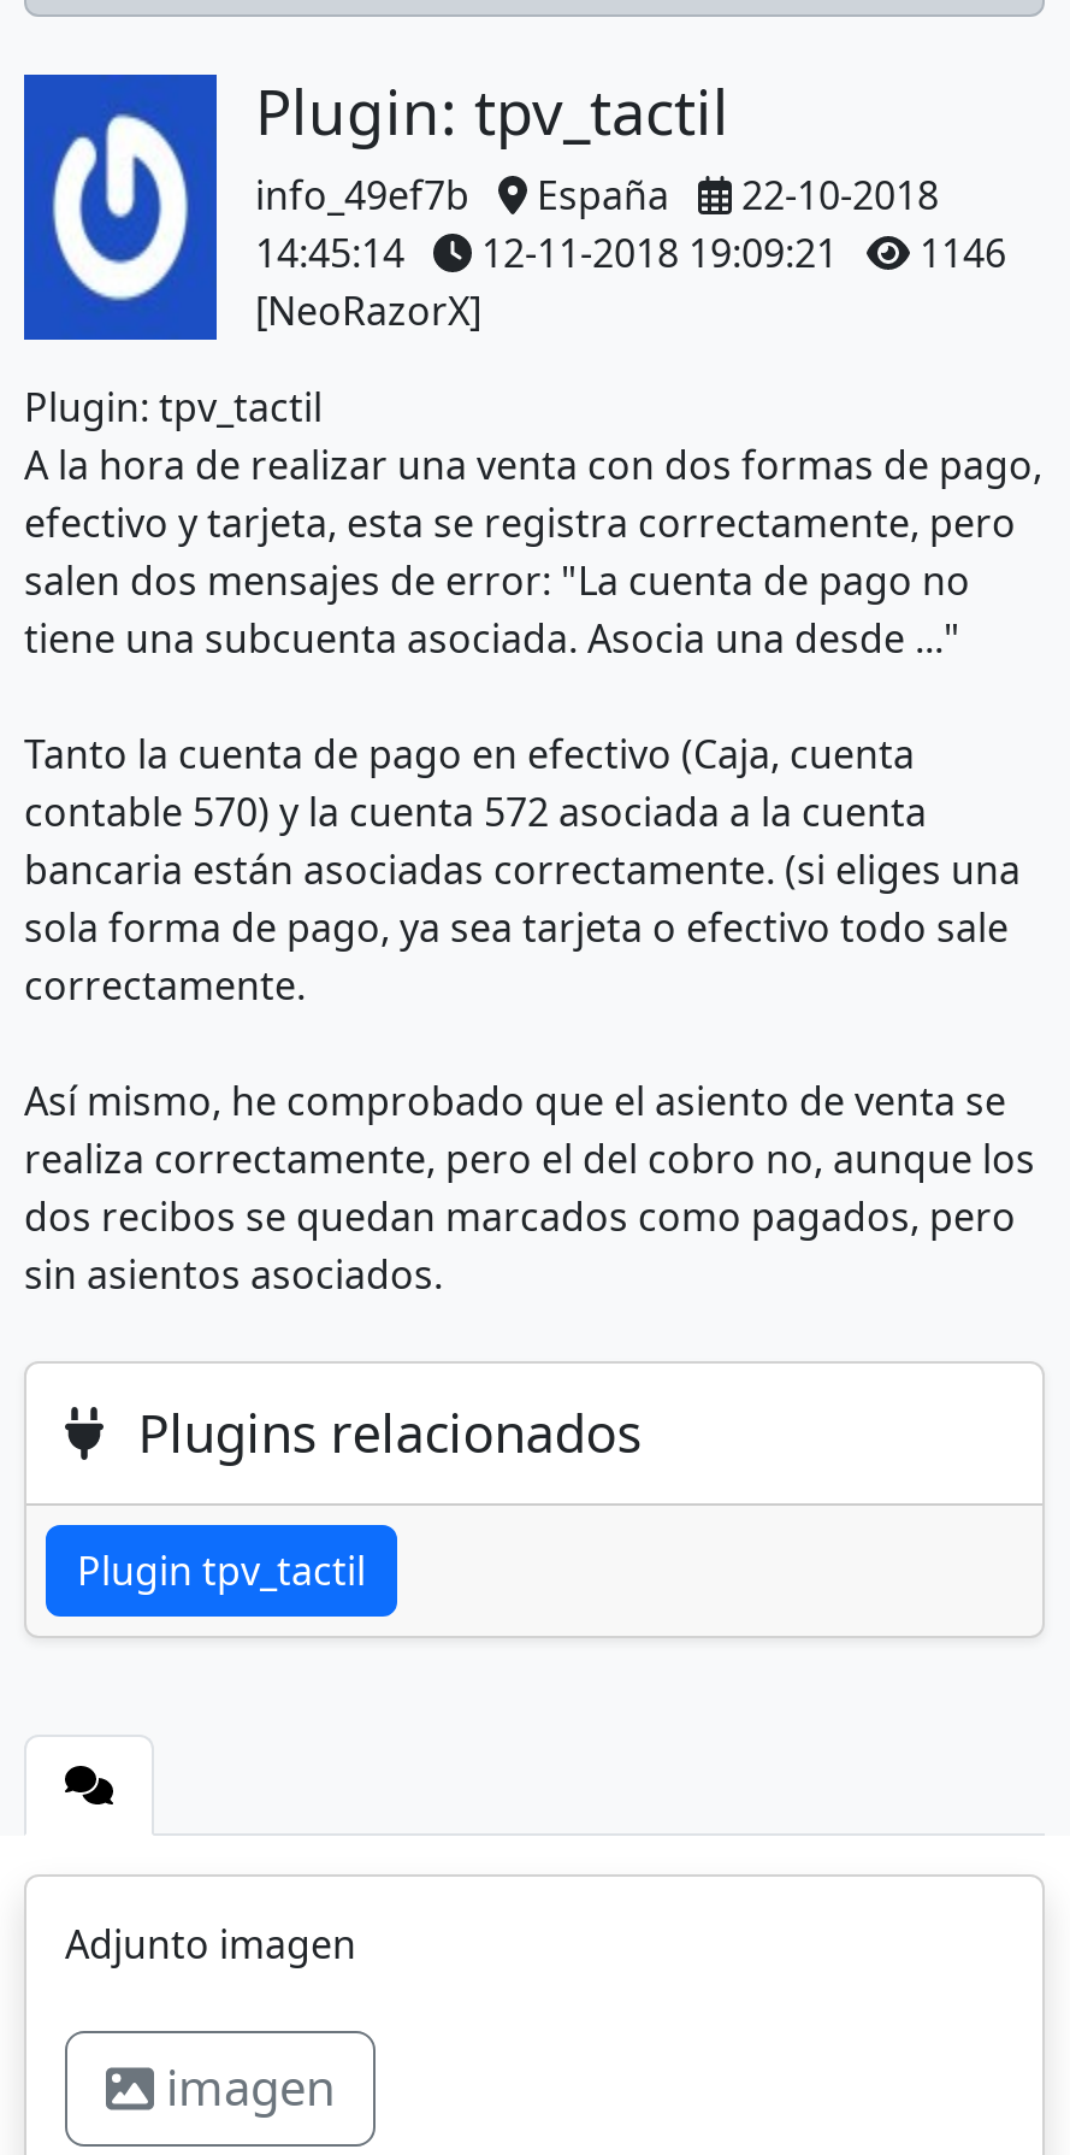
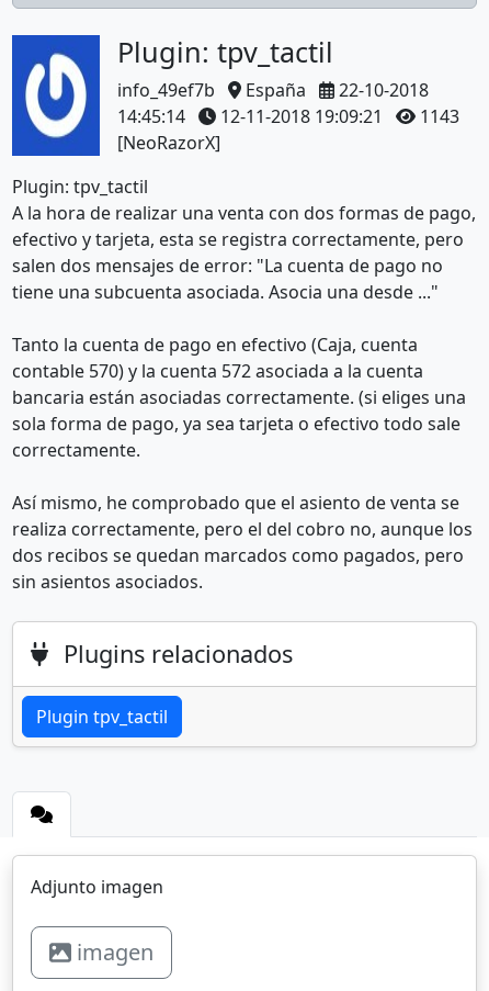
[255,226,1006,279] 14:45:14 12-11-2018 19:09:21 1146 -> [117,104,459,128] 14:45:14 12-11-2018 19:09:21 1143

